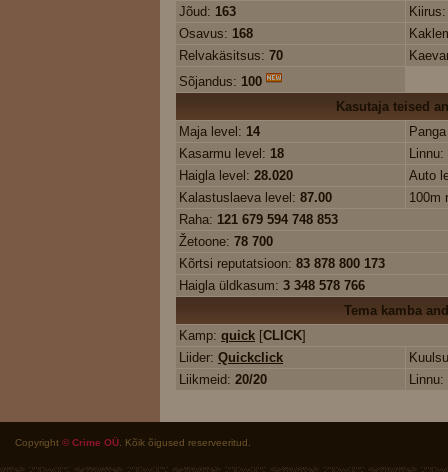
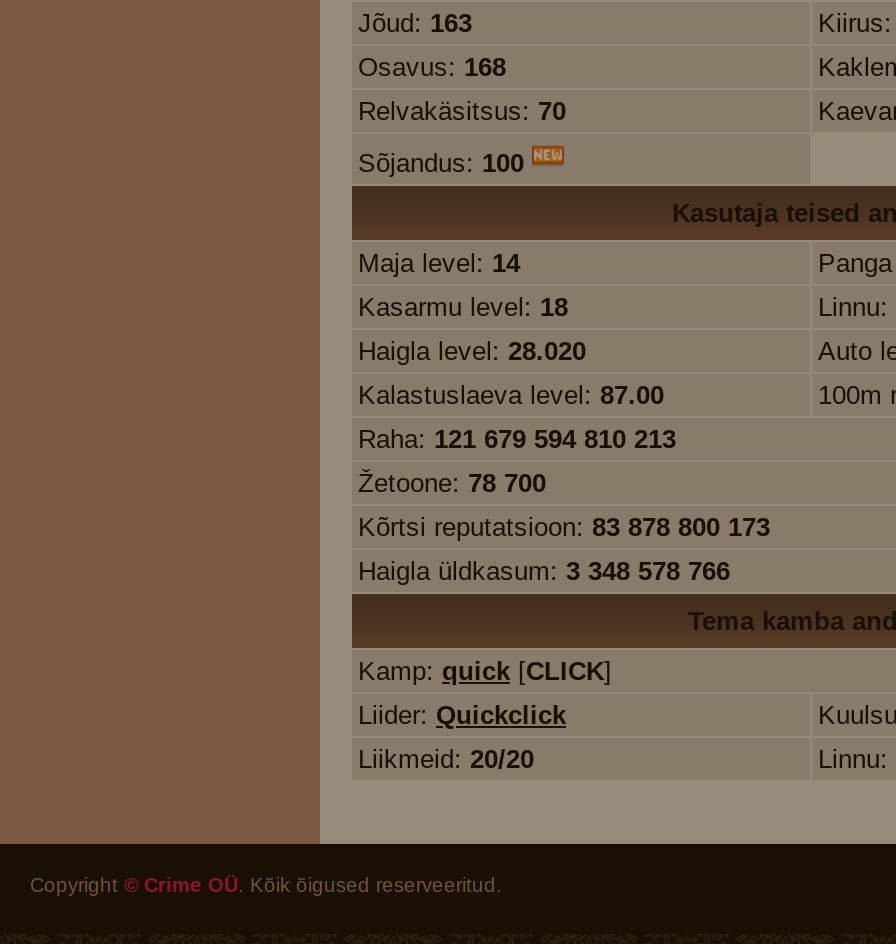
[179,212,338,227] Raha: 121 679 594 748 853 -> [358,424,676,454] Raha: 121 679 594 810 213

